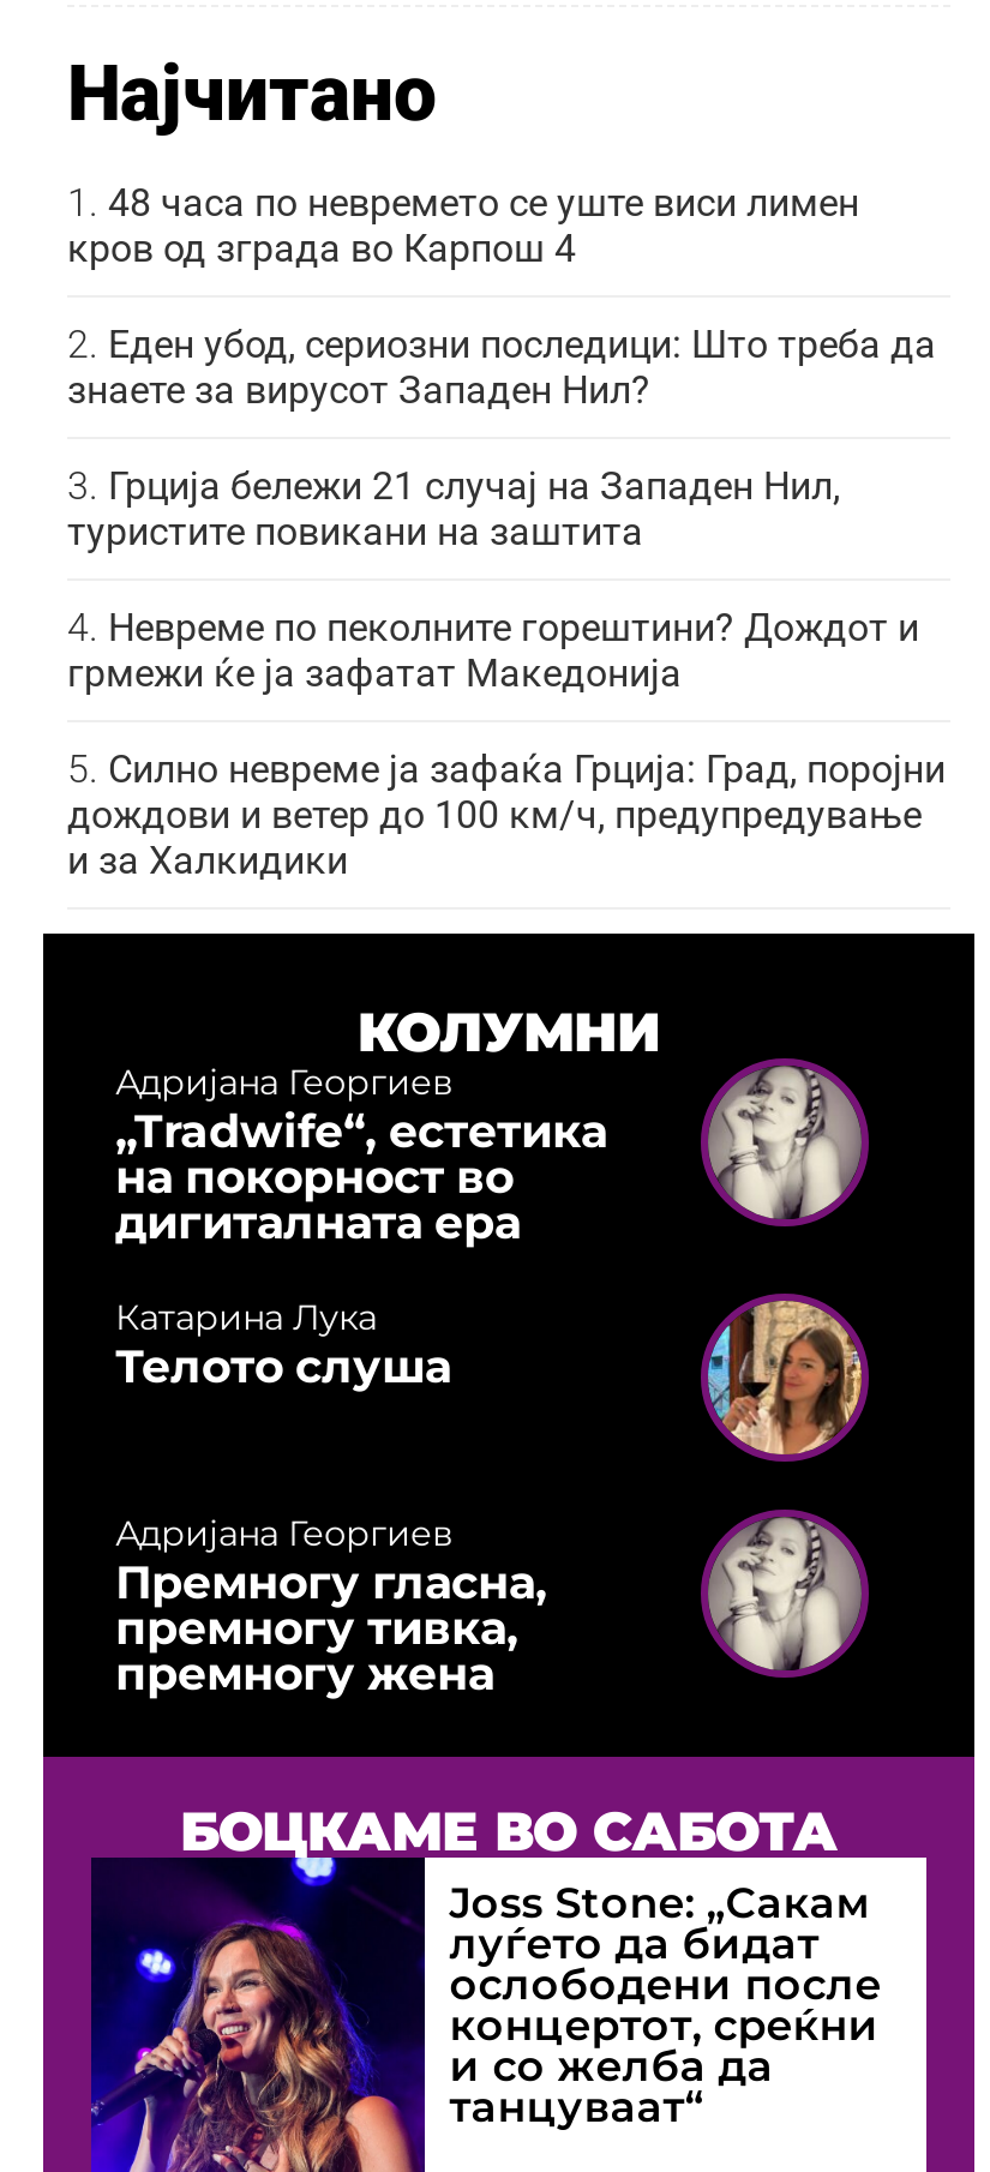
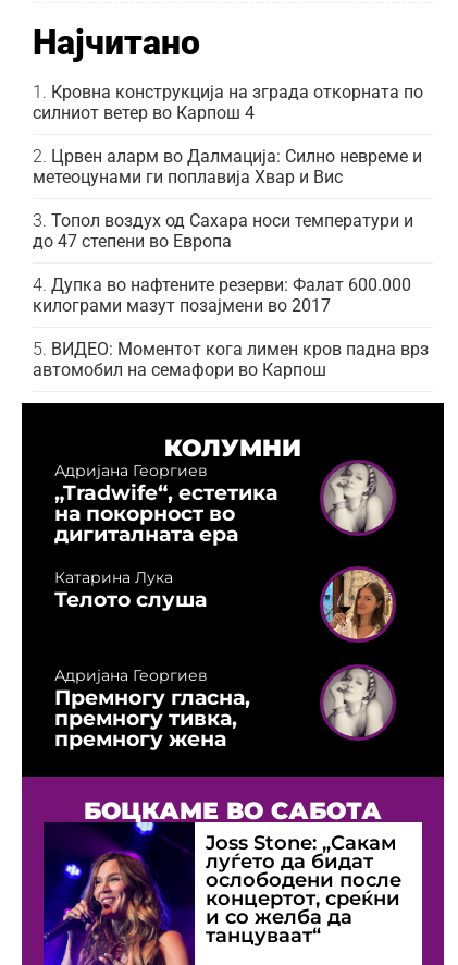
[67,180,859,272] 48 часа по невремето се уште виси лимен | кров од зграда во Карпош 4 -> [33,82,423,123] Кровна конструкција на зграда откорната по | силниот ветер во Карпош 4
[67,322,936,413] Еден убод, сериозни последици: Што треба да | знаете за вирусот Западен Нил? -> [33,146,422,188] Црвен аларм во Далмација: Силно невреме и | метеоцунами ги поплавија Хвар и Вис
[67,464,840,555] Грција бележи 21 случај на Западен Нил, | туристите повикани на заштита -> [33,210,413,252] Топол воздух од Сахара носи температури и | до 47 степени во Европа
[67,605,919,696] Невреме по пеколните горештини? Дождот и | грмежи ќе ја зафатат Македонија -> [33,275,411,316] Дупка во нафтените резерви: Фалат 600.000 | килограми мазут позајмени во 2017
[67,747,946,884] Силно невреме ја зафаќа Грција: Град, поројни | дождови и ветер до 100 км/ч, предупредување | и за Халкидики -> [33,339,429,380] ВИДЕО: Моментот кога лимен кров падна врз | автомобил на семафори во Карпош

